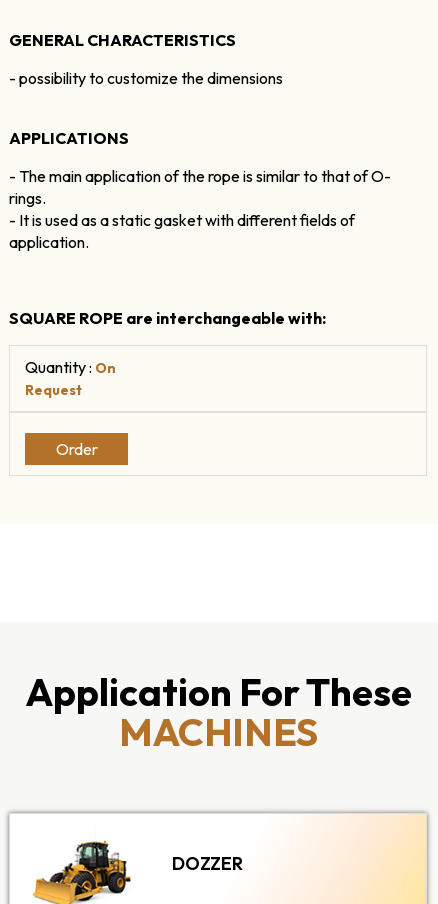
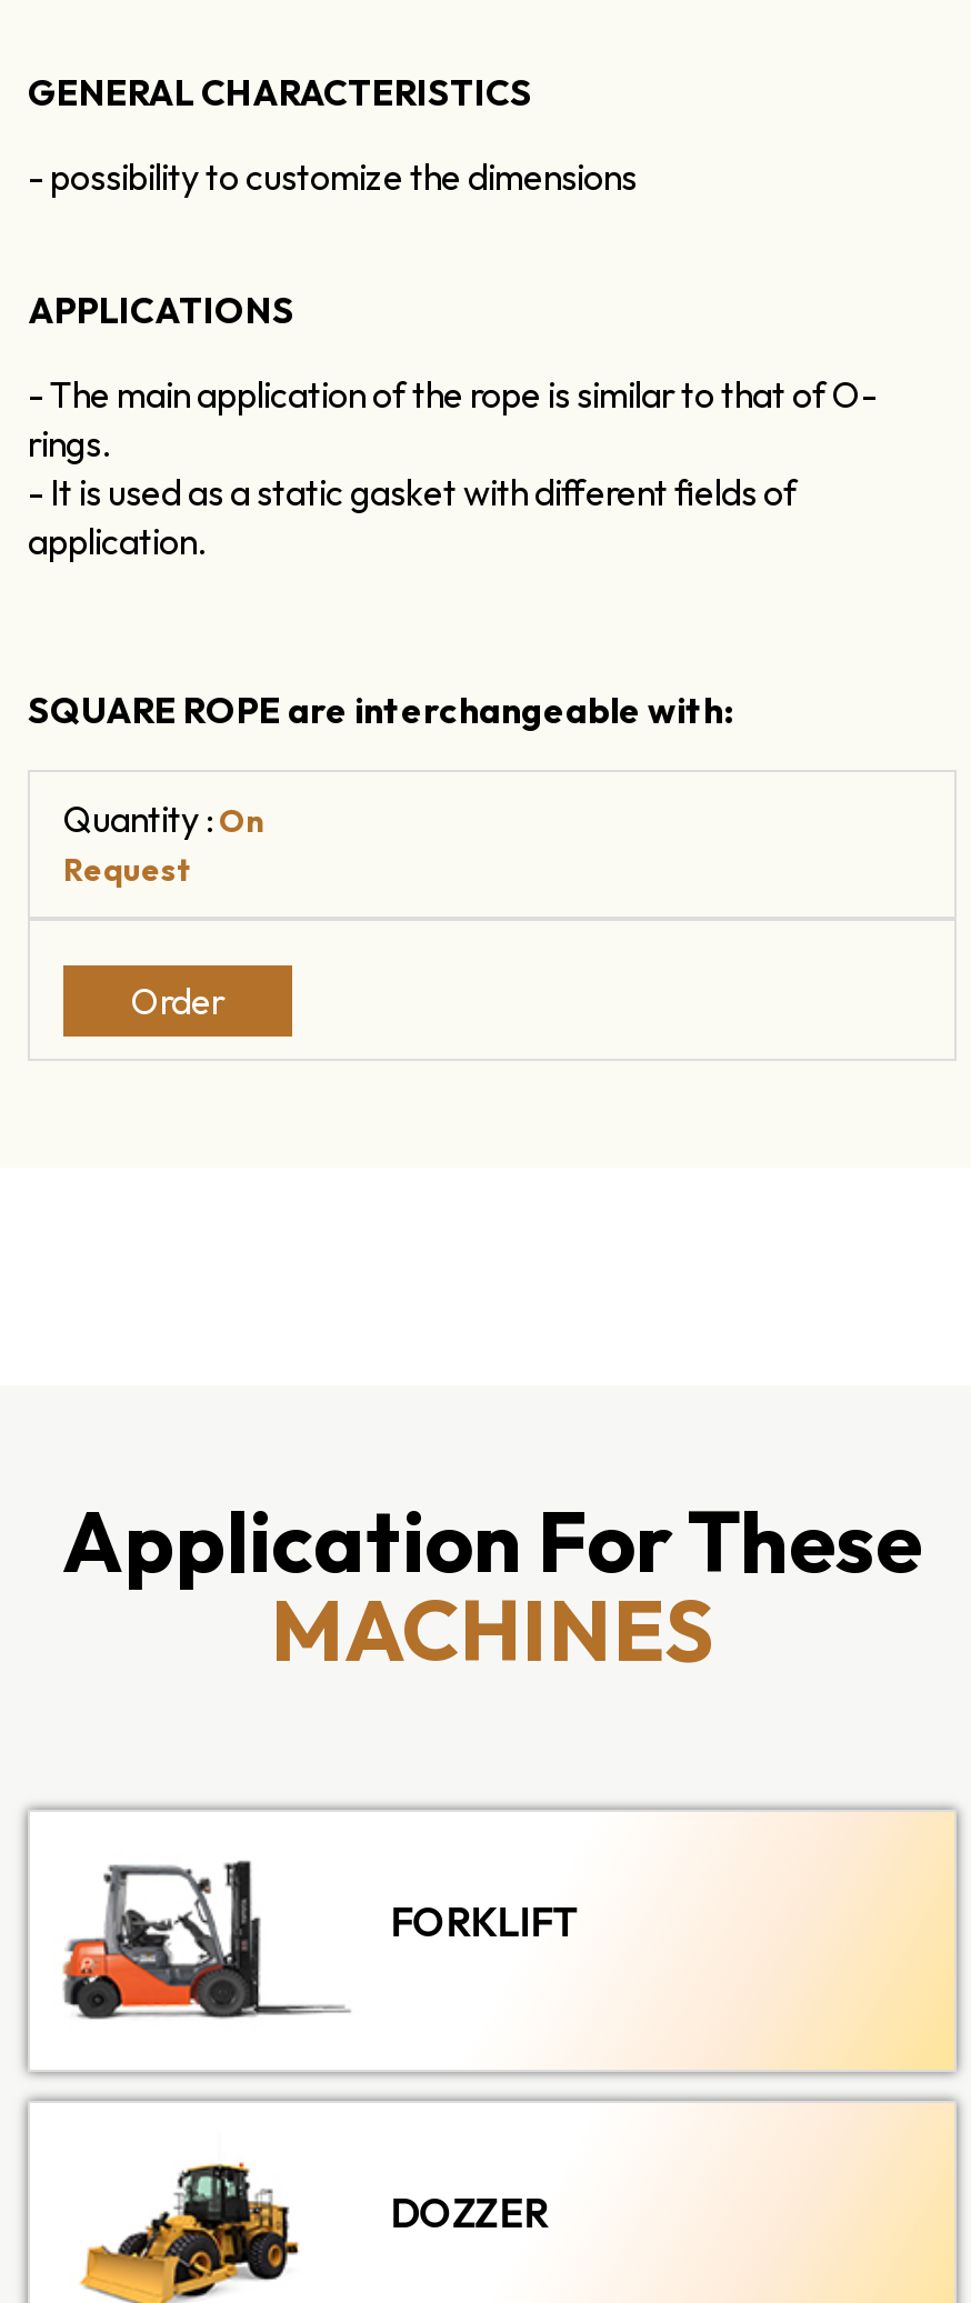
none -> [61,1859,579,2021] [image] | FORKLIFT

